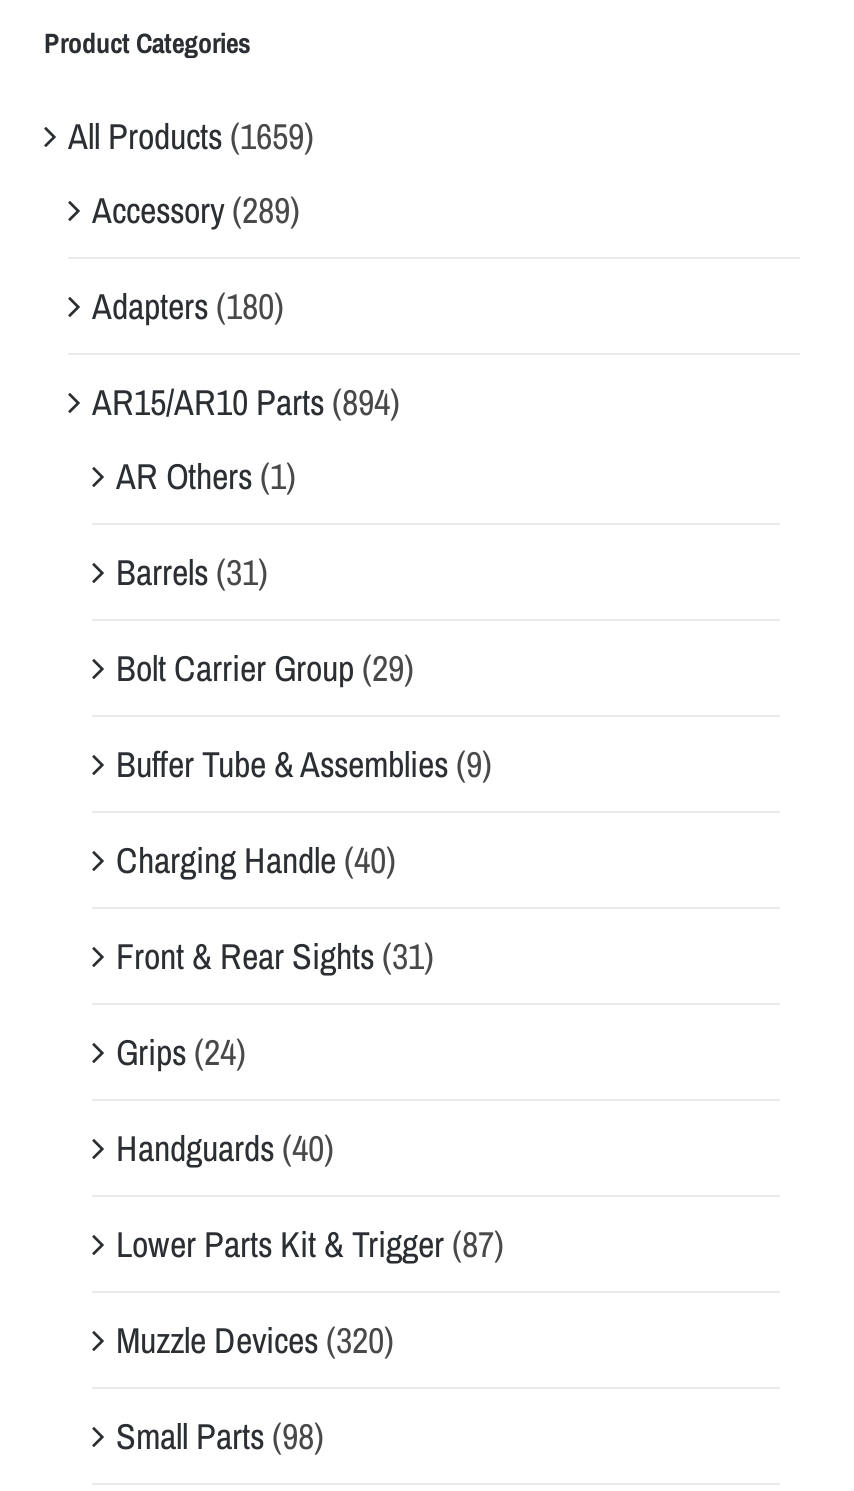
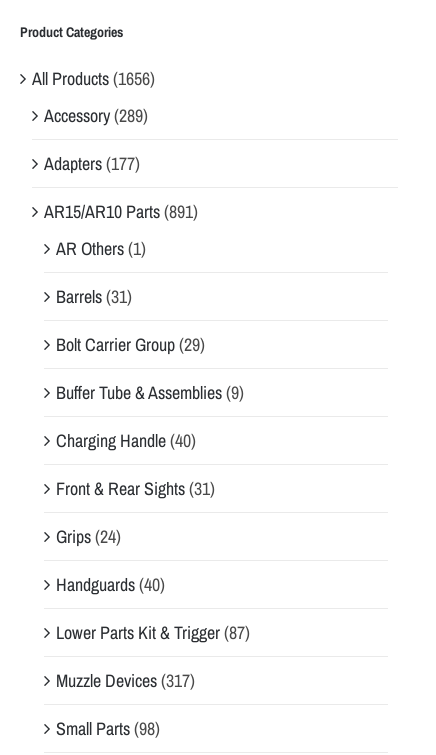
[68,111,314,161] All Products (1659) -> [32,66,155,91] All Products (1656)
[92,281,284,331] Adapters (180) -> [44,151,140,176] Adapters (177)
[92,377,400,427] AR15/AR10 Parts (894) -> [44,199,198,224] AR15/AR10 Parts (891)
[116,1315,394,1365] Muzzle Devices (320) -> [56,668,195,693] Muzzle Devices (317)

